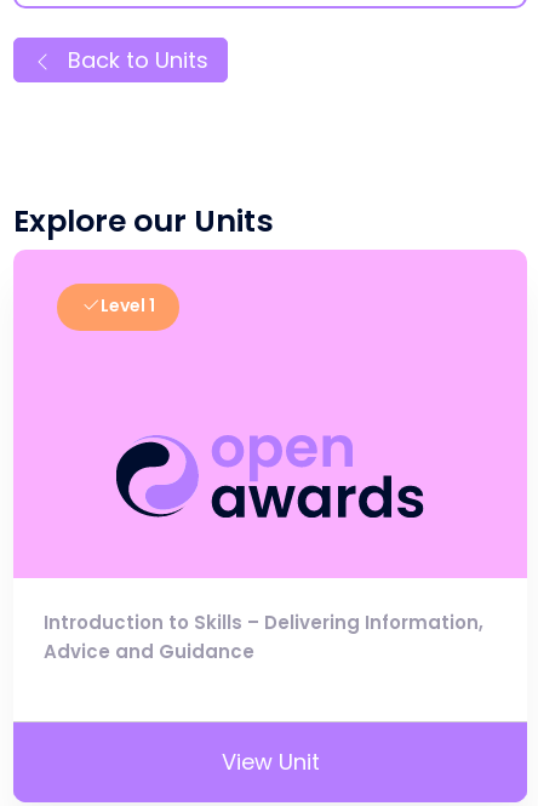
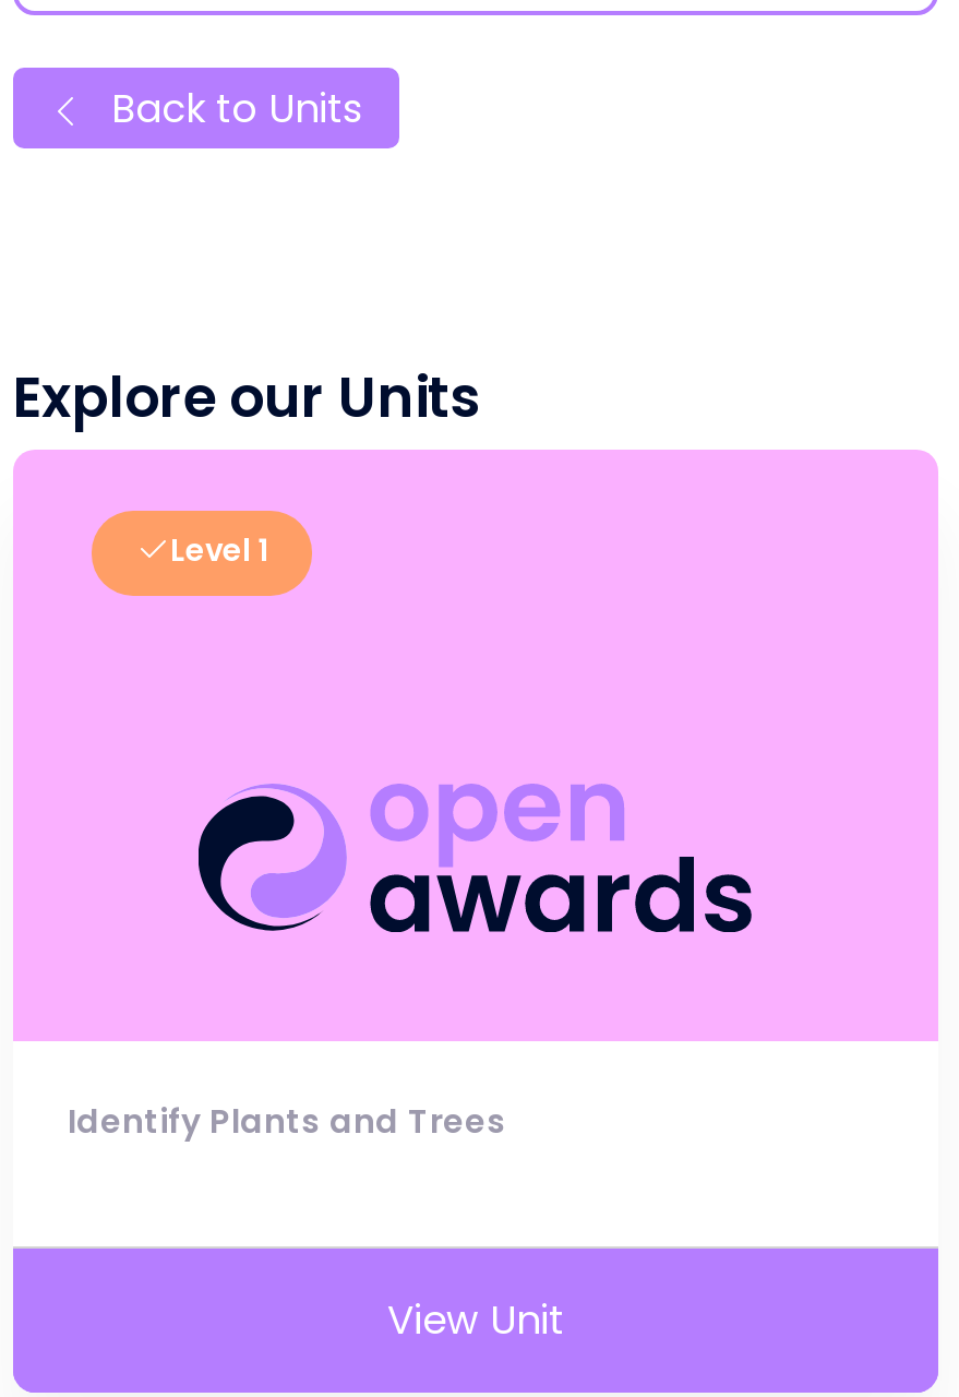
[44,610,483,665] Introduction to Skills – Delivering Information, | Advice and Guidance -> [68,1099,506,1144] Identify Plants and Trees

